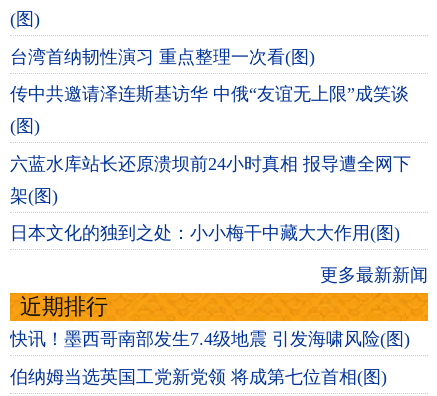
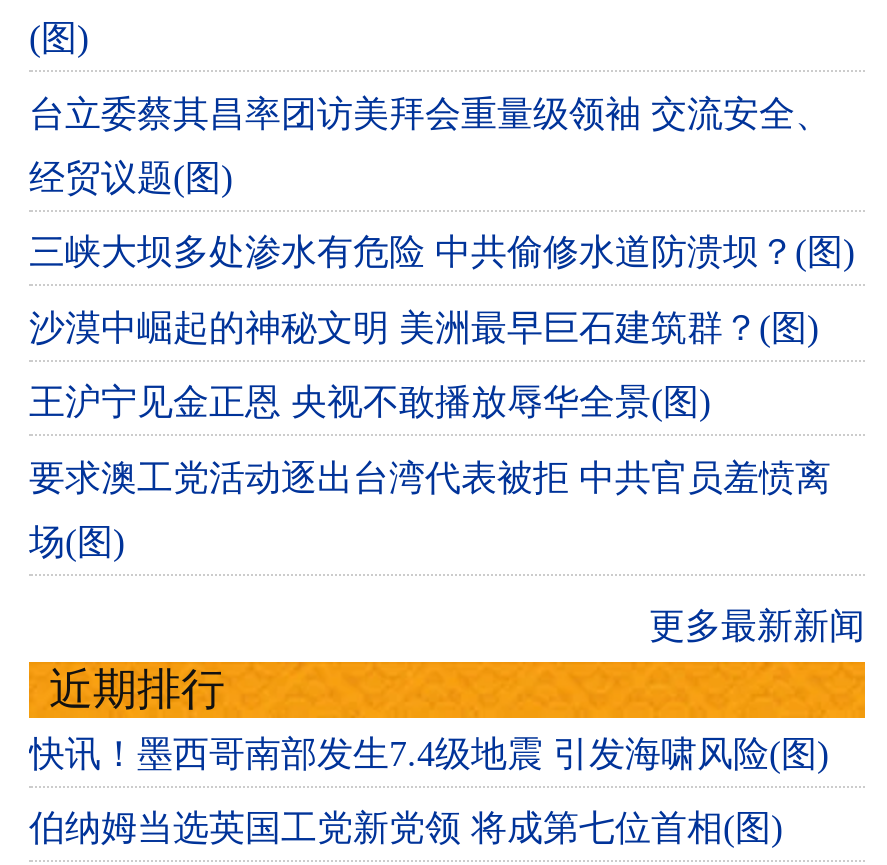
[10,46,411,243] 台湾首纳韧性演习 重点整理一次看(图) | 传中共邀请泽连斯基访华 中俄“友谊无上限”成笑谈 | (图) | 六蓝水库站长还原溃坝前24小时真相 报导遭全网下 | 架(图) | 日本文化的独到之处：小小梅干中藏大大作用(图) -> [29,93,855,561] 台立委蔡其昌率团访美拜会重量级领袖 交流安全、 | 经贸议题(图) | 三峡大坝多处渗水有危险 中共偷修水道防溃坝？(图) | 沙漠中崛起的神秘文明 美洲最早巨石建筑群？(图) | 王沪宁见金正恩 央视不敢播放辱华全景(图) | 要求澳工党活动逐出台湾代表被拒 中共官员羞愤离 | 场(图)

